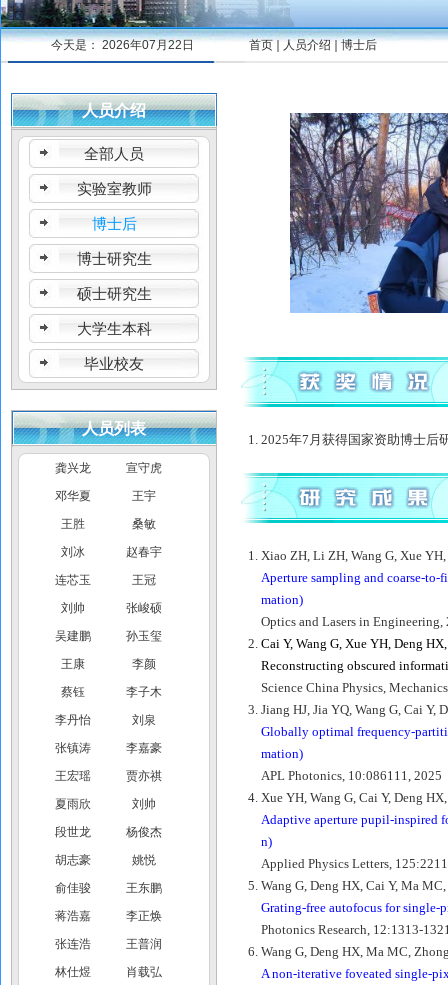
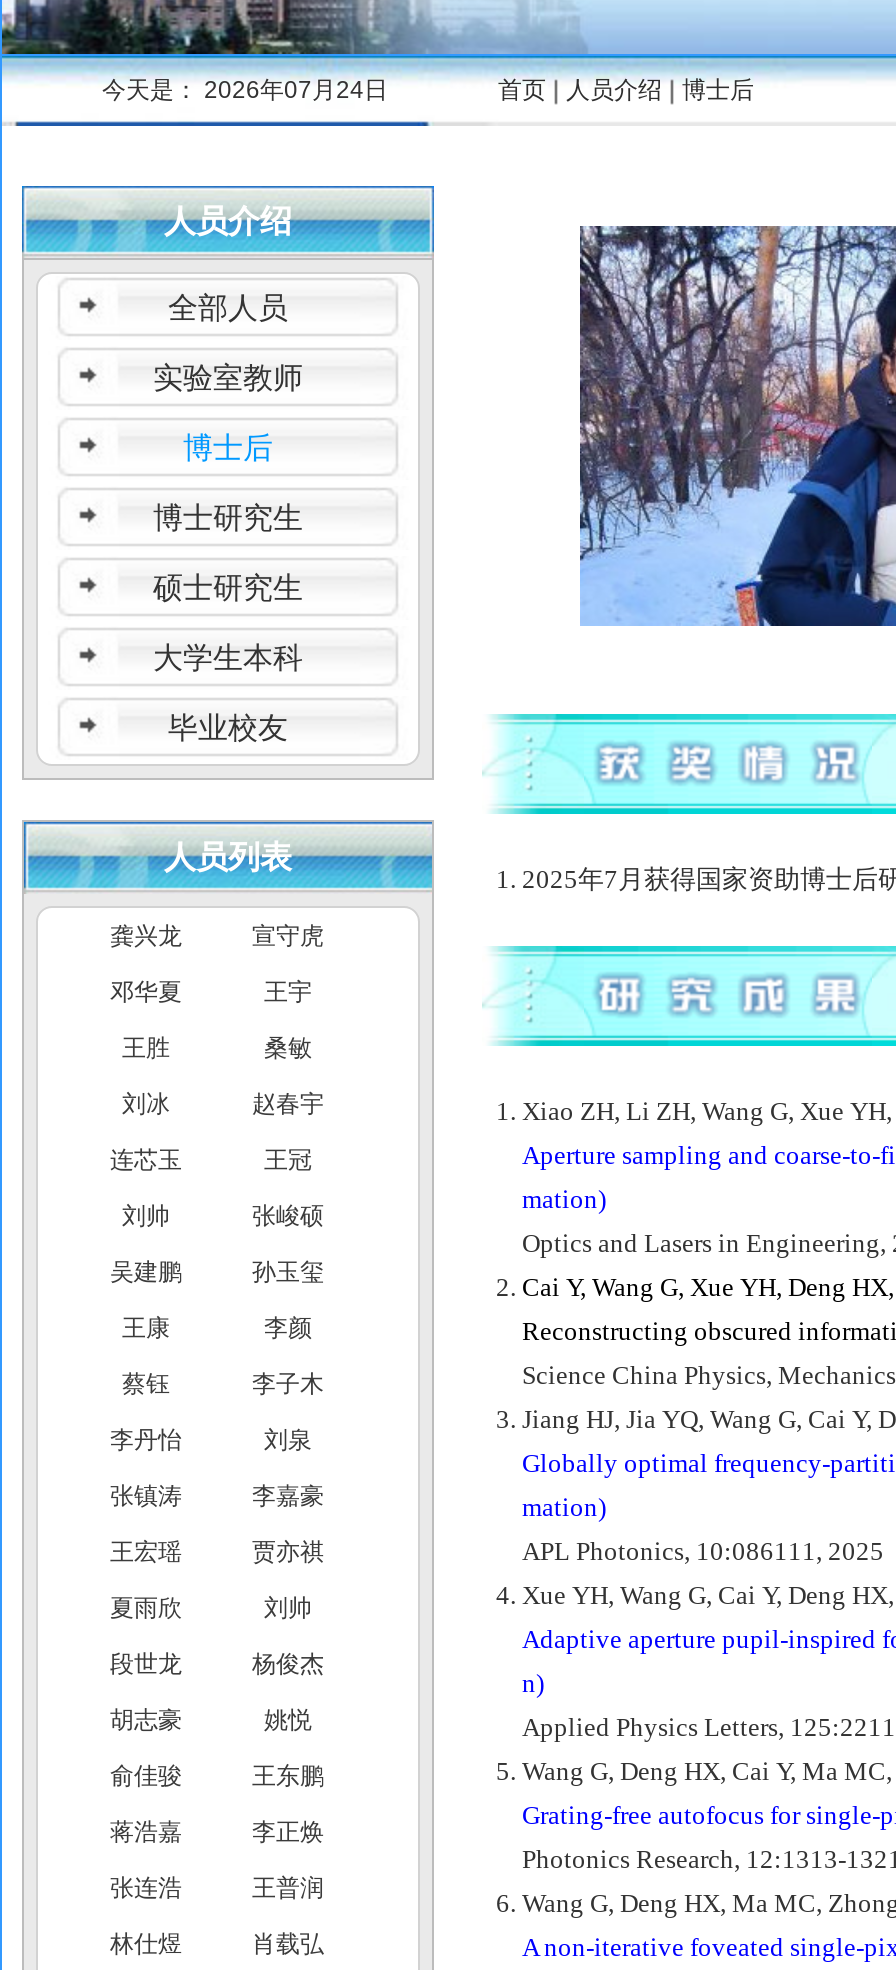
[51,38,194,52] 今天是： 2026年07月22日 -> [102,76,388,104] 今天是： 2026年07月24日

